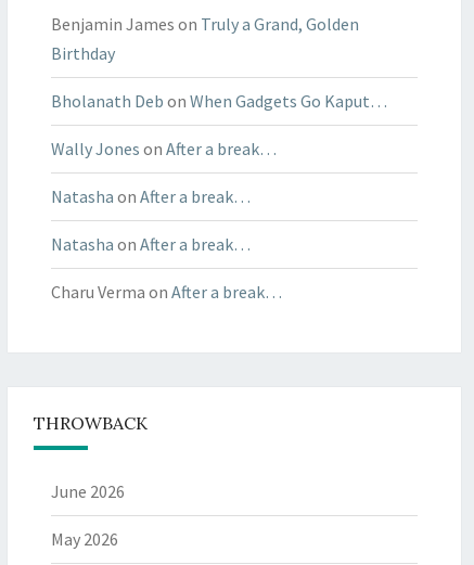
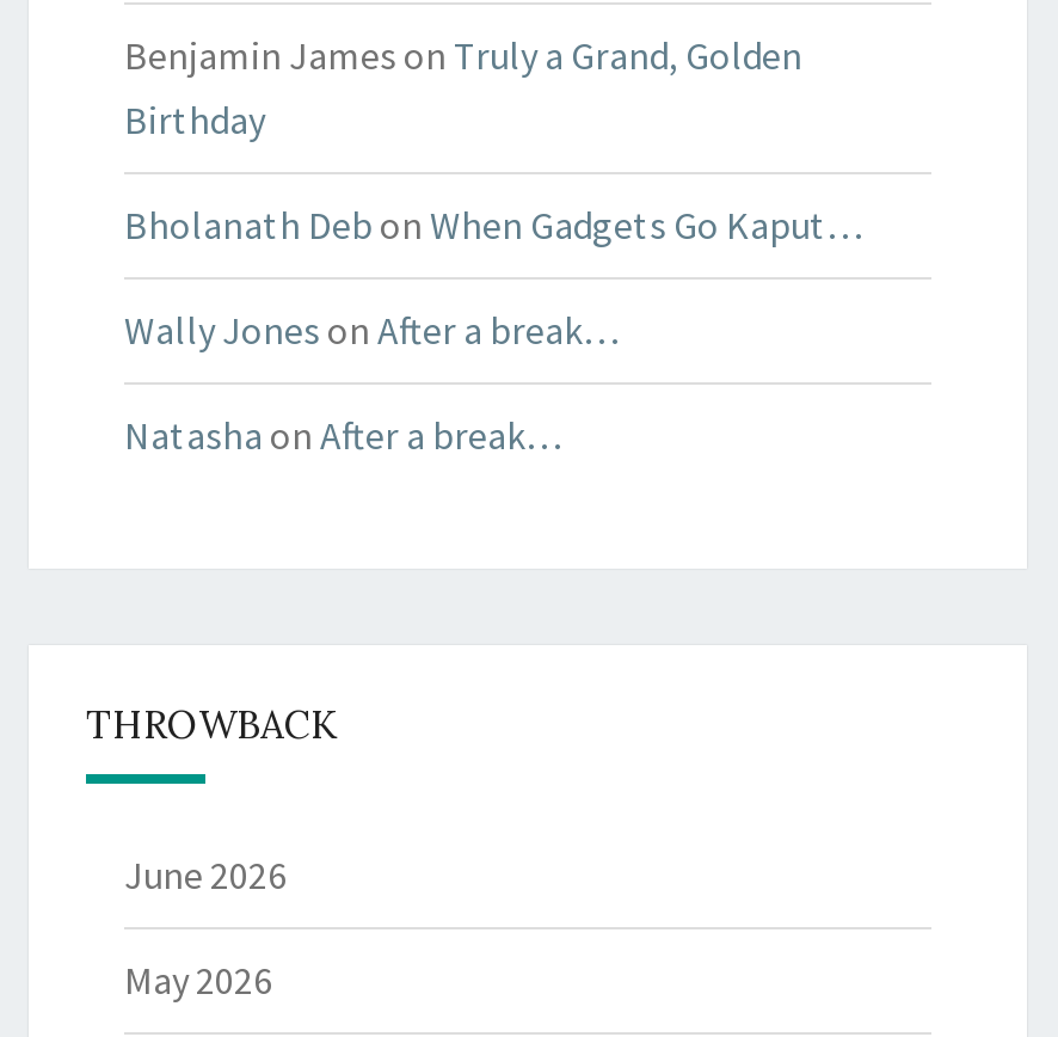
[51,233,282,302] Natasha on After a break… | Charu Verma on After a break… -> none

